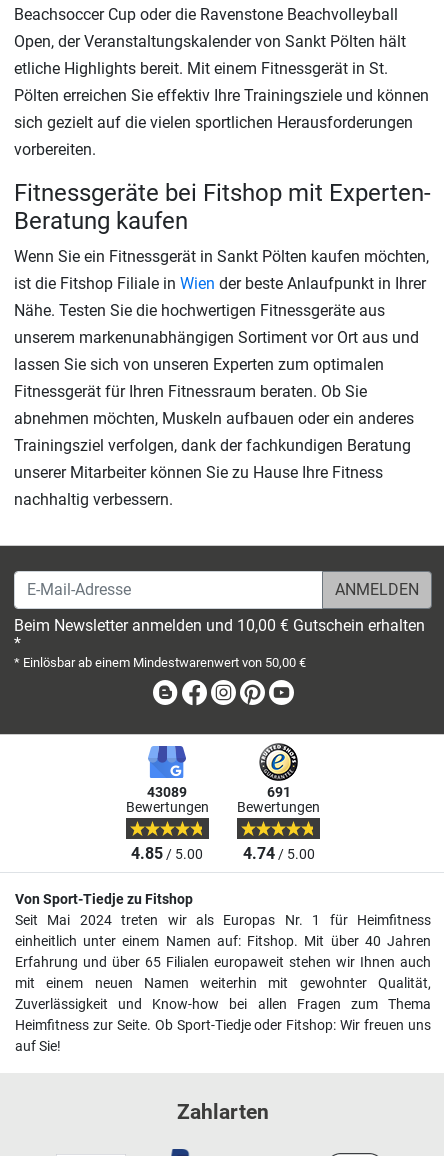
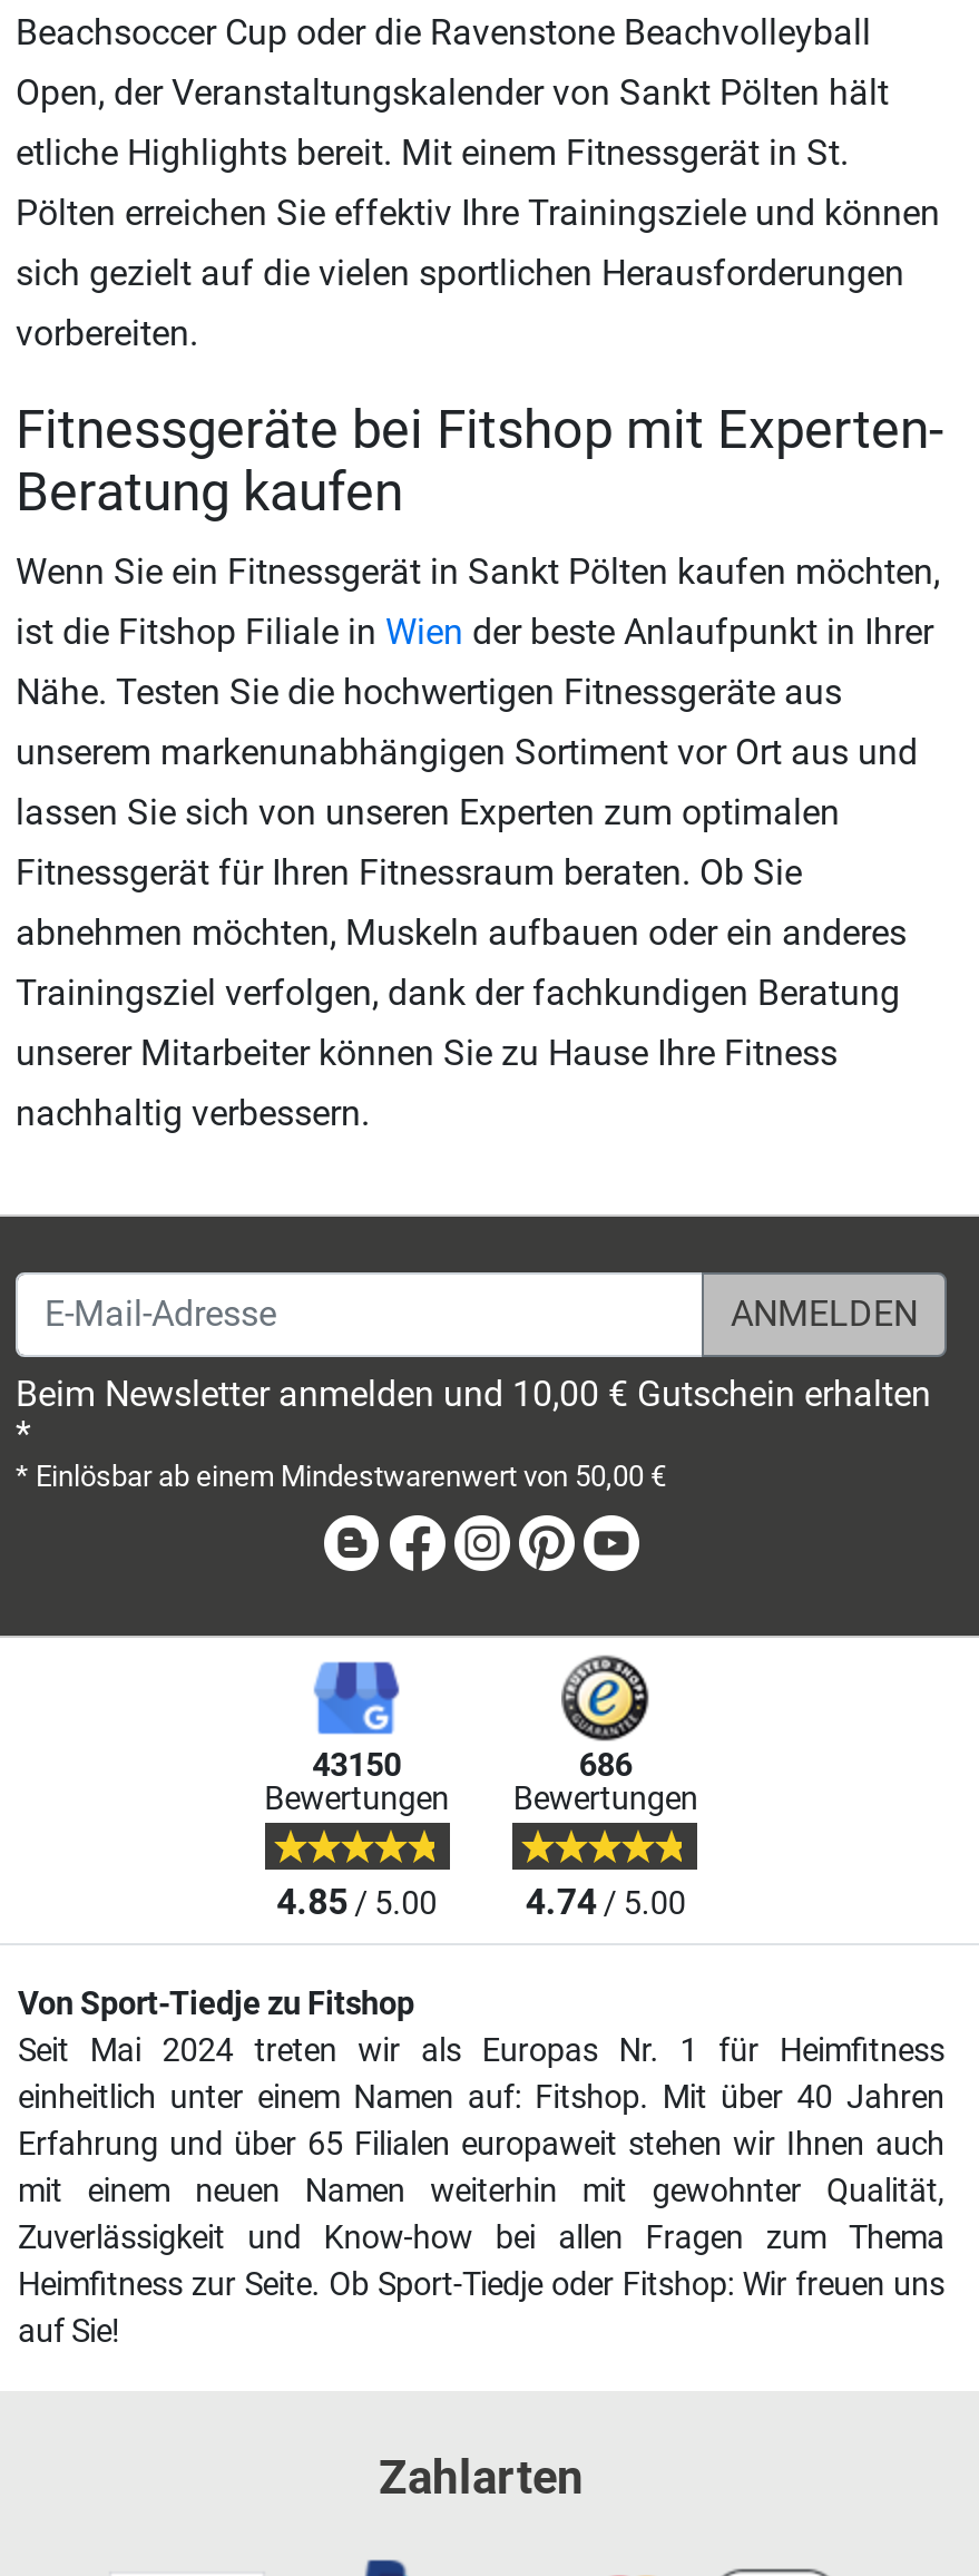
[147,784,187,801] 43089 -> [312,1747,401,1785] 43150
[267,784,291,801] 691 -> [579,1747,632,1785] 686

